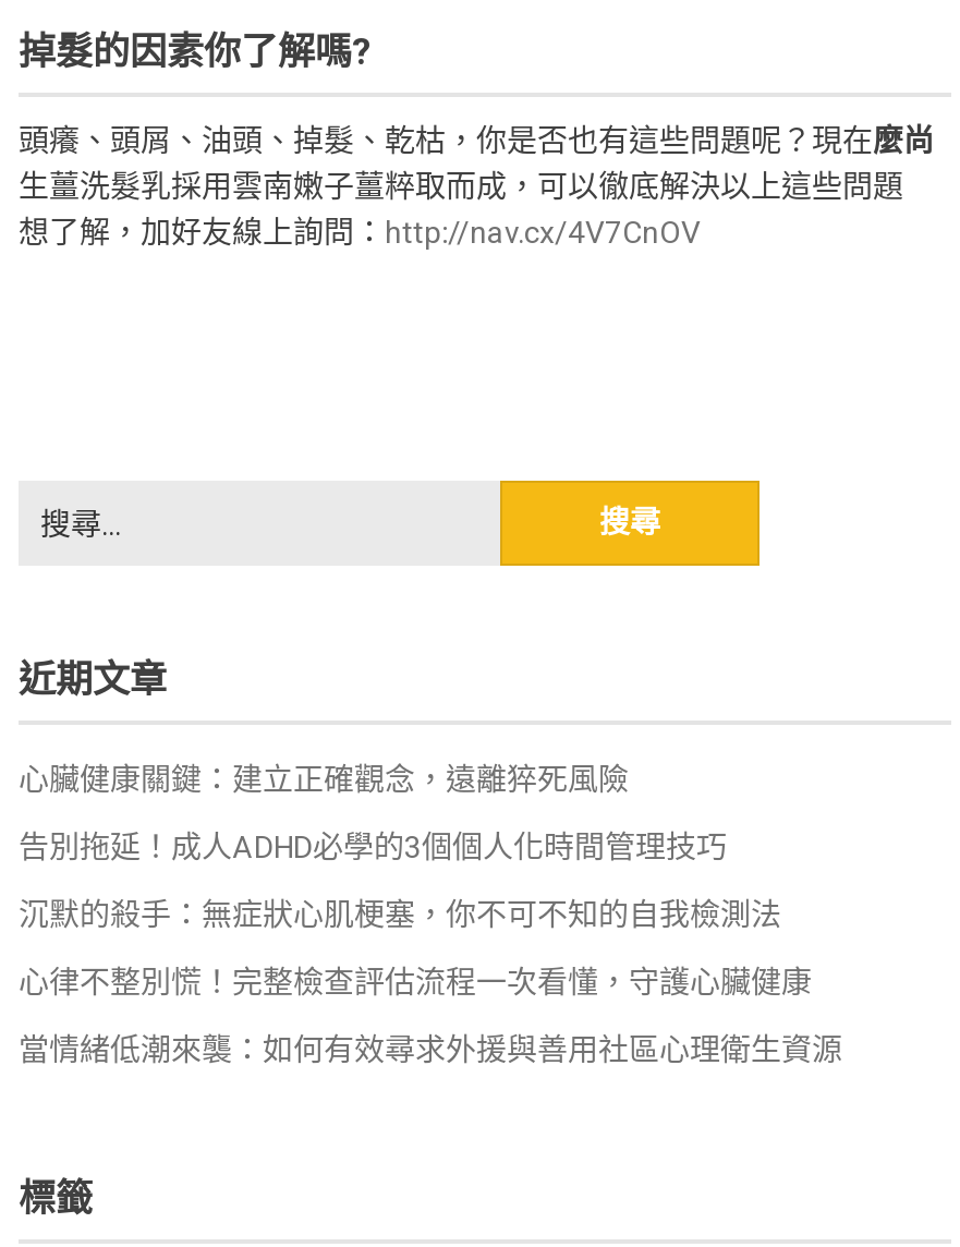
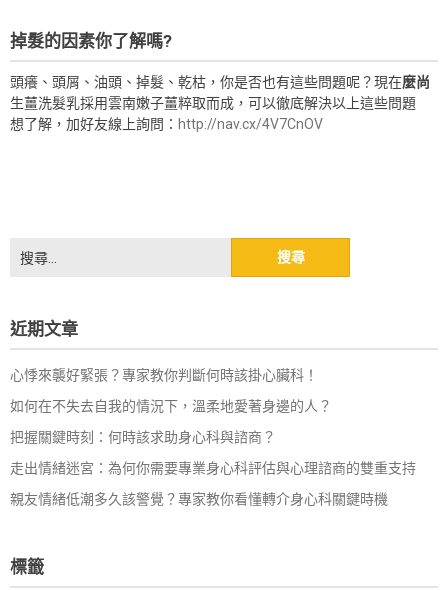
[19,762,629,797] 心臟健康關鍵：建立正確觀念，遠離猝死風險 -> [10,367,318,383] 心悸來襲好緊張？專家教你判斷何時該掛心臟科！
[19,830,727,864] 告別拖延！成人ADHD必學的3個個人化時間管理技巧 -> [10,398,332,414] 如何在不失去自我的情況下，溫柔地愛著身邊的人？
[19,897,781,932] 沉默的殺手：無症狀心肌梗塞，你不可不知的自我檢測法 -> [10,429,276,445] 把握關鍵時刻：何時該求助身心科與諮商？
[19,965,812,1000] 心律不整別慌！完整檢查評估流程一次看懂，守護心臟健康 -> [10,460,416,476] 走出情緒迷宮：為何你需要專業身心科評估與心理諮商的雙重支持
[19,1032,842,1067] 當情緒低潮來襲：如何有效尋求外援與善用社區心理衛生資源 -> [10,491,388,507] 親友情緒低潮多久該警覺？專家教你看懂轉介身心科關鍵時機

